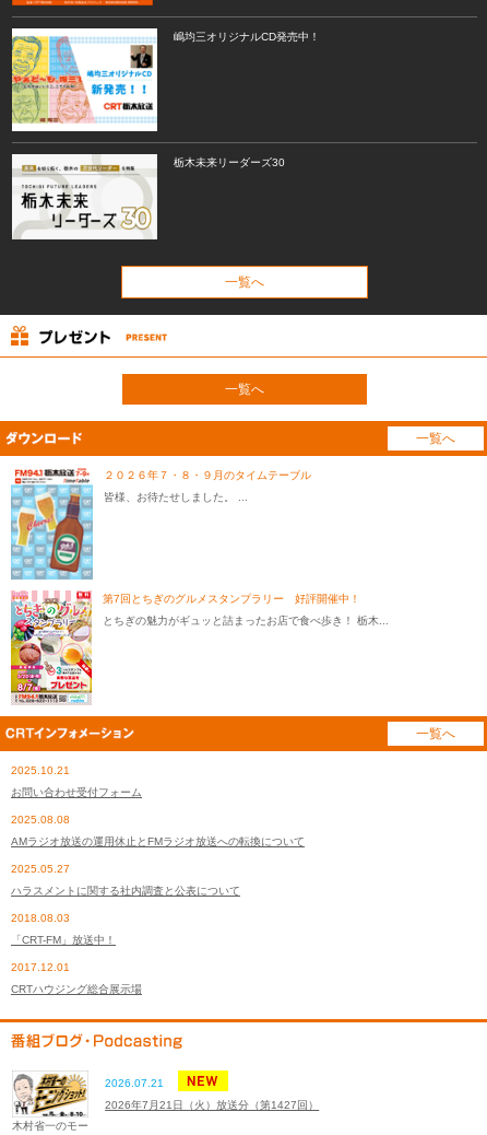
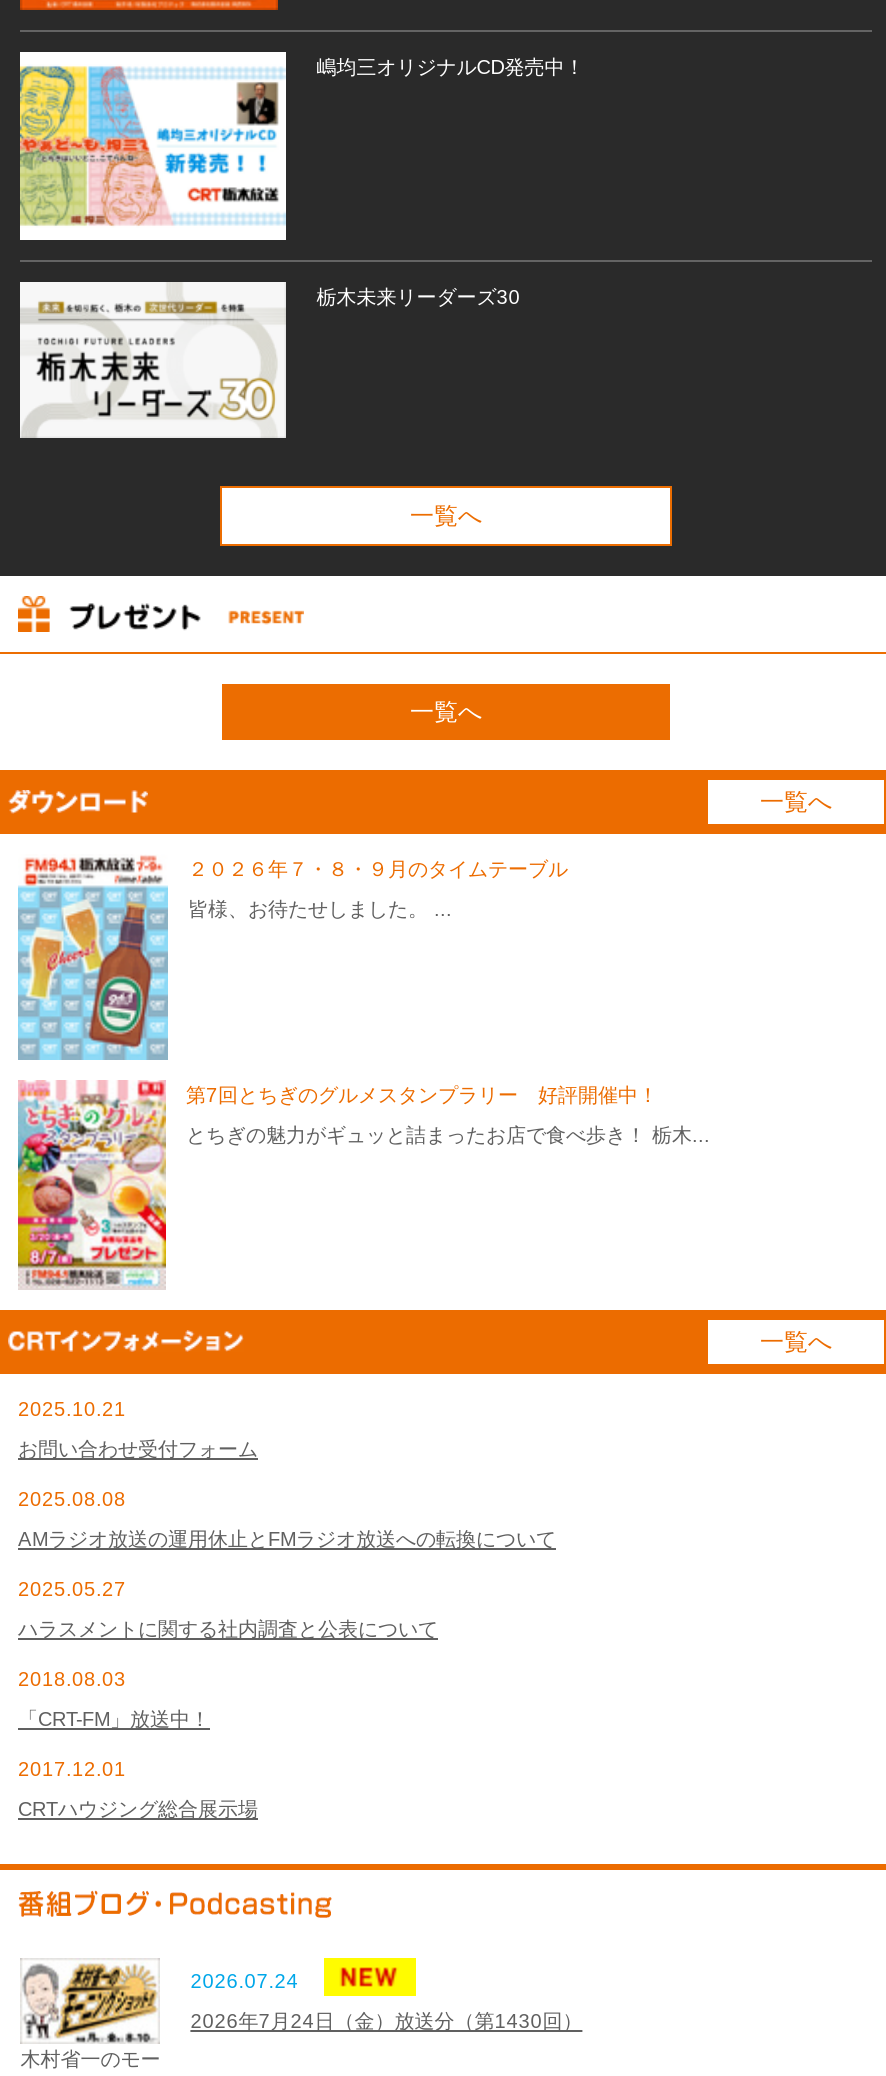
[105,1077,167,1089] 2026.07.21 -> [190,1969,304,1991] 2026.07.24
[105,1099,319,1111] 2026年7月21日（火）放送分（第1427回） -> [190,2009,582,2031] 2026年7月24日（金）放送分（第1430回）

